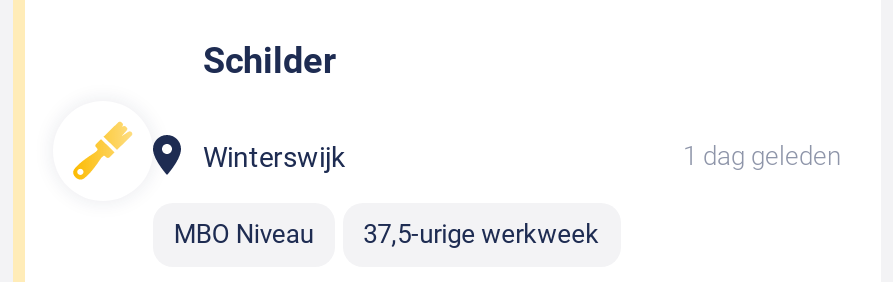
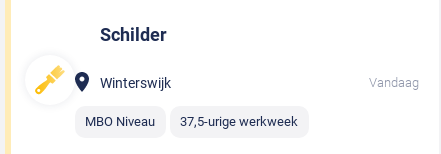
[683,141,841,171] 1 dag geleden -> [369,75,419,90] Vandaag

